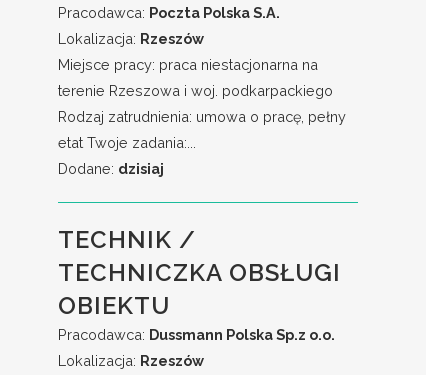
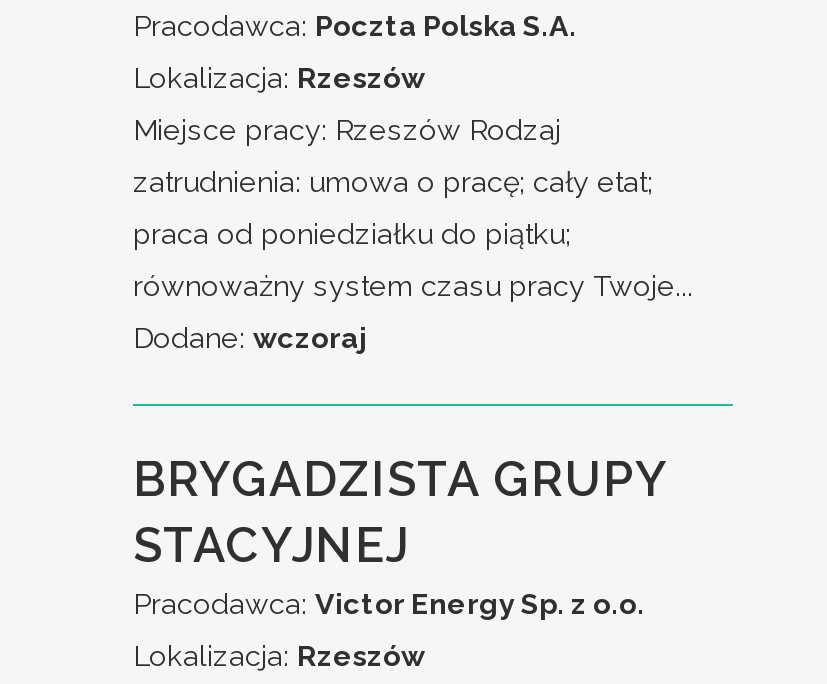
[58,56,318,73] Miejsce pracy: praca niestacjonarna na -> [133,112,561,146] Miejsce pracy: Rzeszów Rodzaj
[58,82,337,99] terenie Rzeszowa i woj. podkarpackiego -> [133,164,653,198] zatrudnienia: umowa o pracę; cały etat;
[58,108,346,125] Rodzaj zatrudnienia: umowa o pracę, pełny -> [133,216,571,250] praca od poniedziałku do piątku;
[58,134,196,151] etat Twoje zadania:... -> [133,268,693,302] równoważny system czasu pracy Twoje...
[58,160,164,177] Dodane: dzisiaj -> [133,320,367,354] Dodane: wczoraj
[58,225,341,343] TECHNIK / | TECHNICZKA OBSŁUGI | OBIEKTU | Pracodawca: Dussmann Polska Sp.z o.o. -> [133,450,667,620] BRYGADZISTA GRUPY | STACYJNEJ | Pracodawca: Victor Energy Sp. z o.o.

